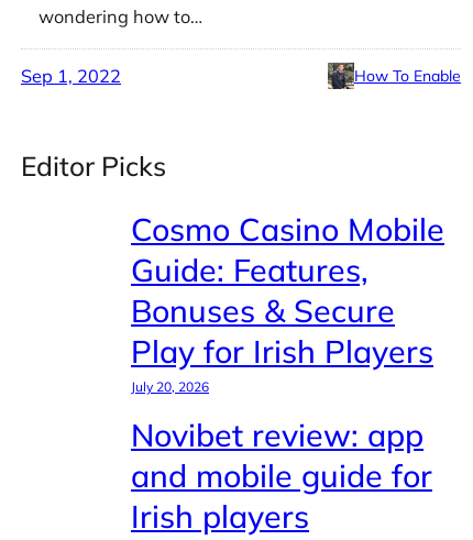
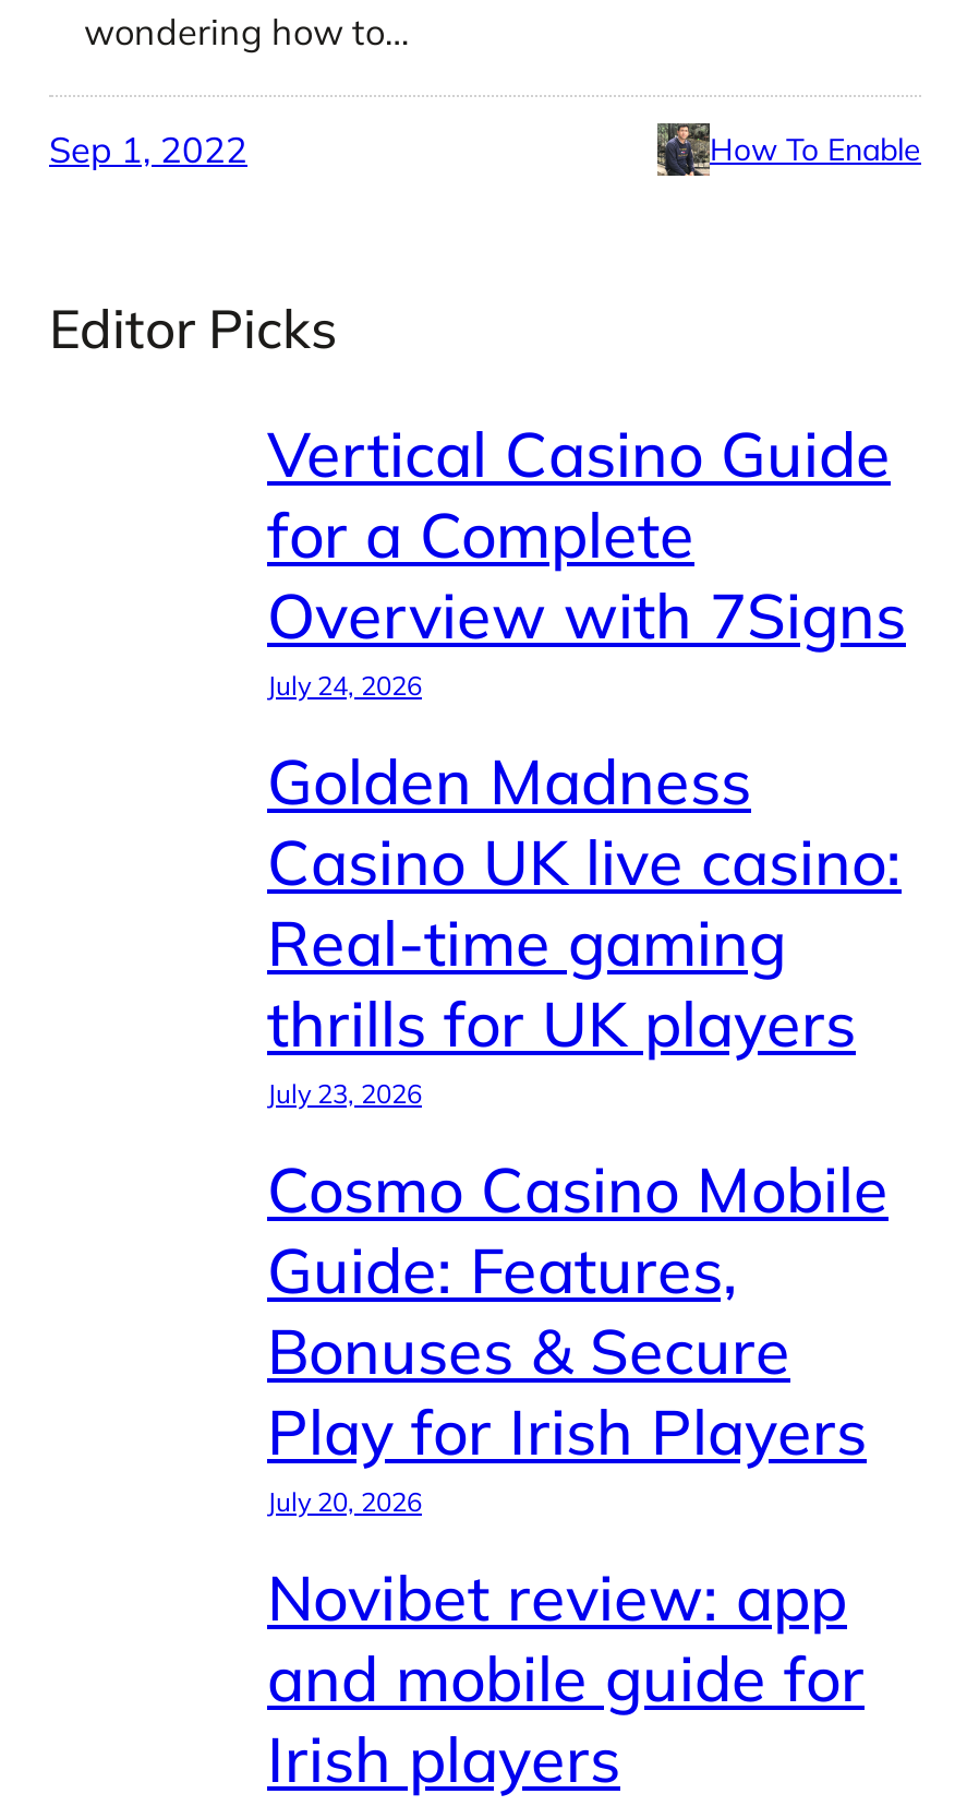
none -> [267,414,906,1110] Vertical Casino Guide | for a Complete | Overview with 7Signs | July 24, 2026 | Golden Madness | Casino UK live casino: | Real-time gaming | thrills for UK players | July 23, 2026

